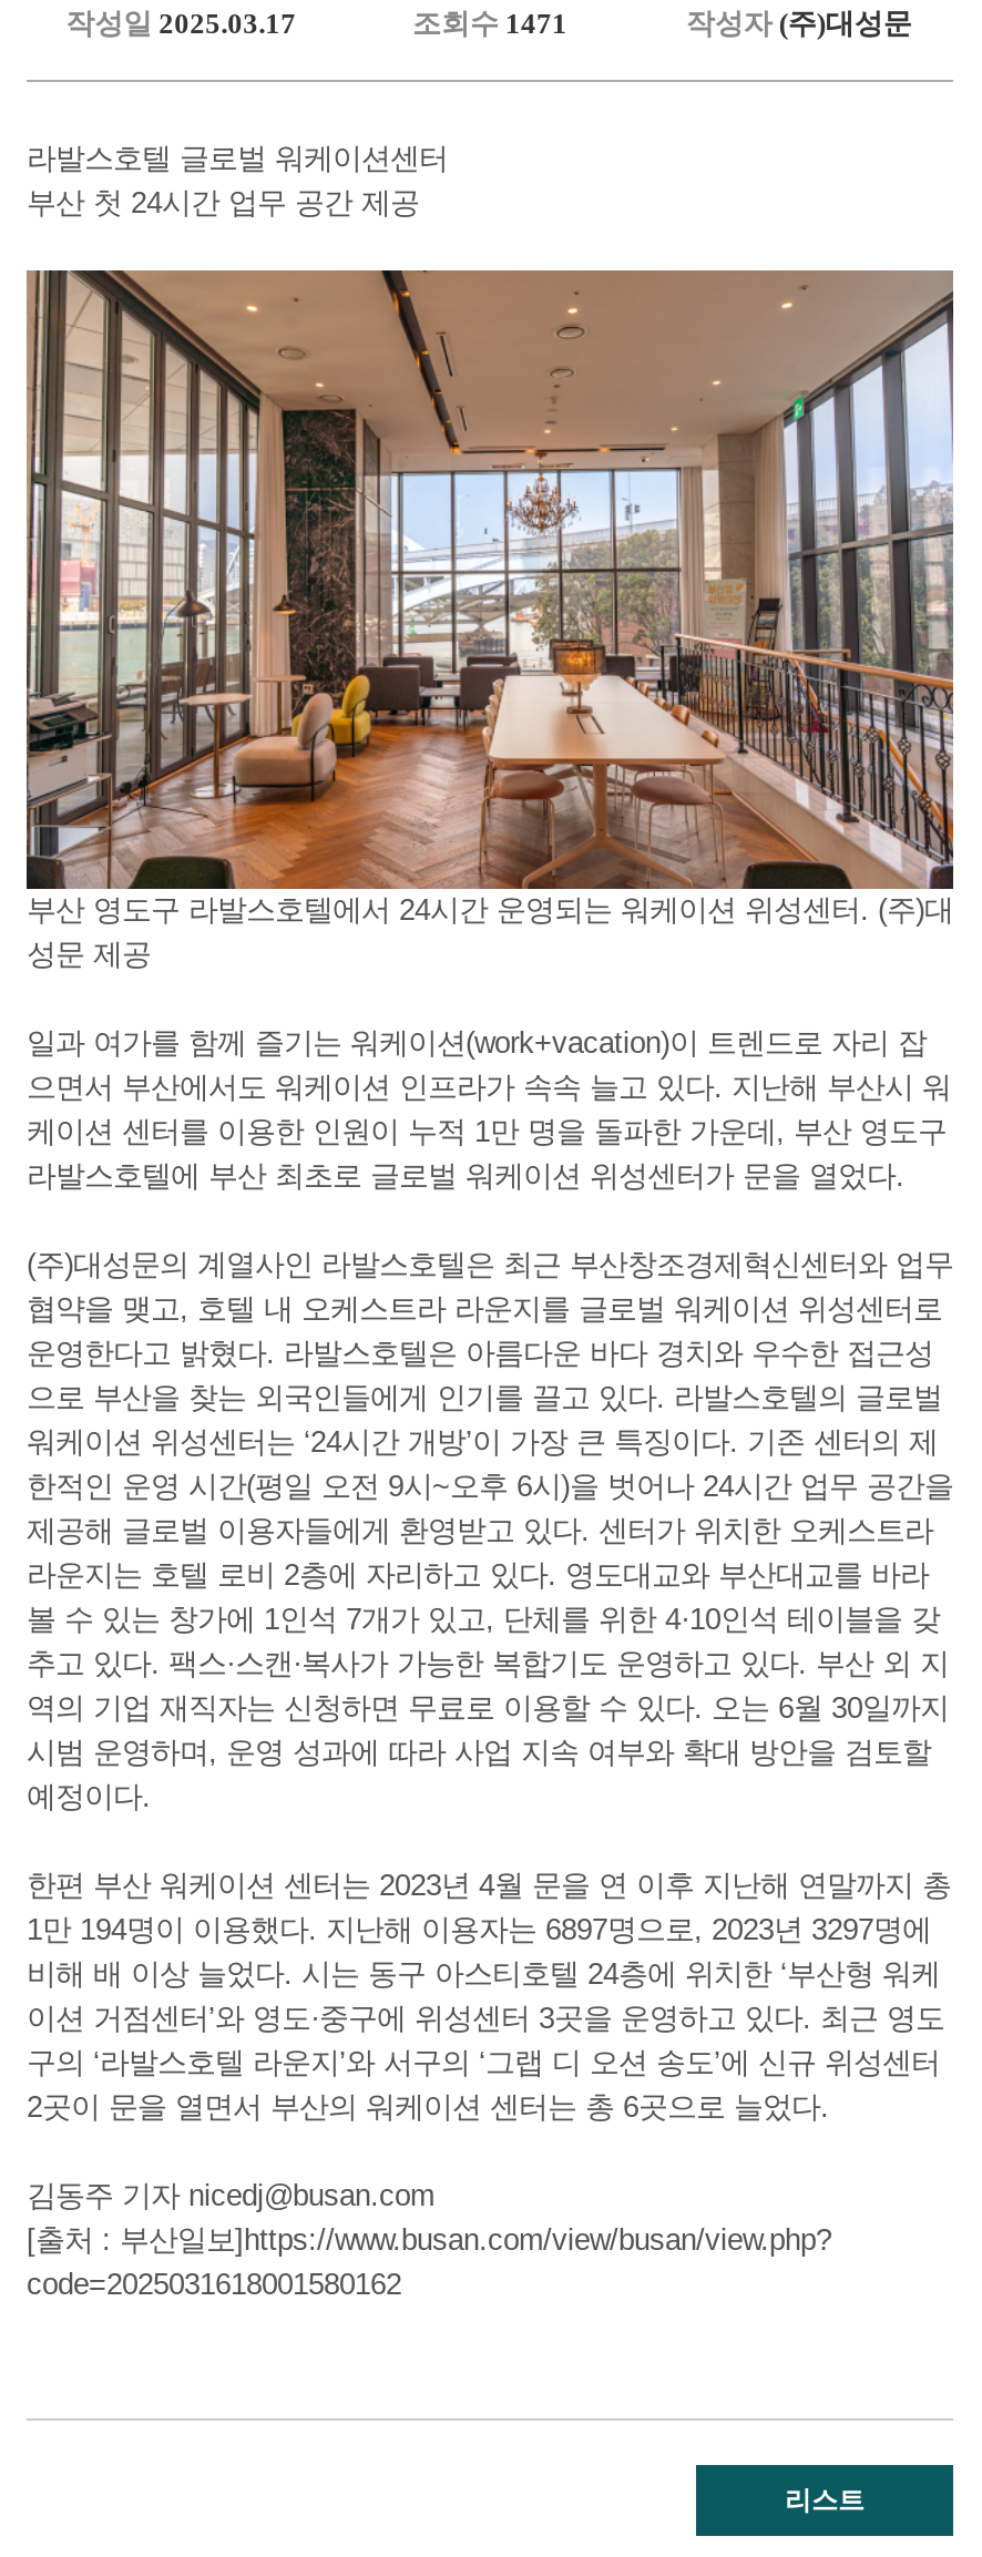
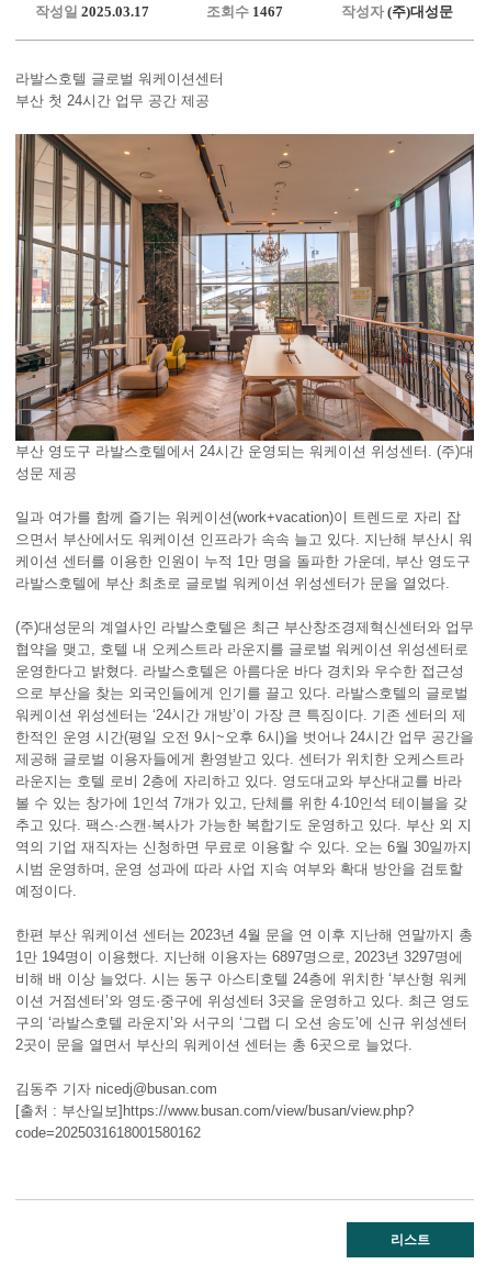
[412,7,567,40] 조회수 1471 -> [206,3,283,20] 조회수 1467

